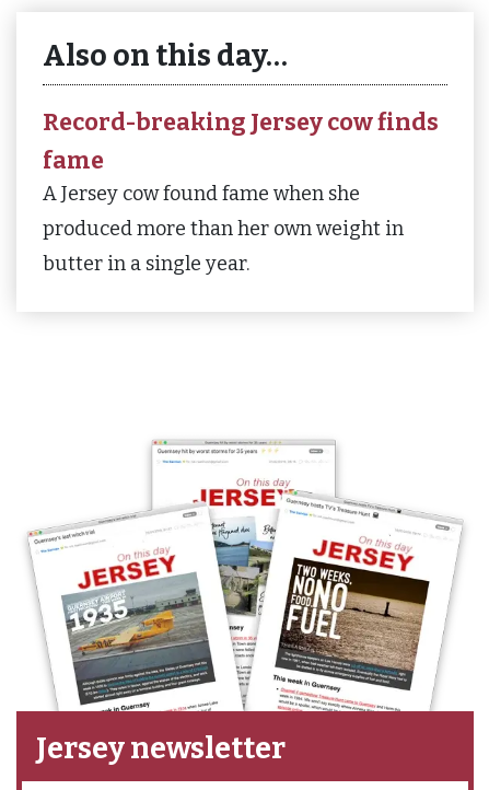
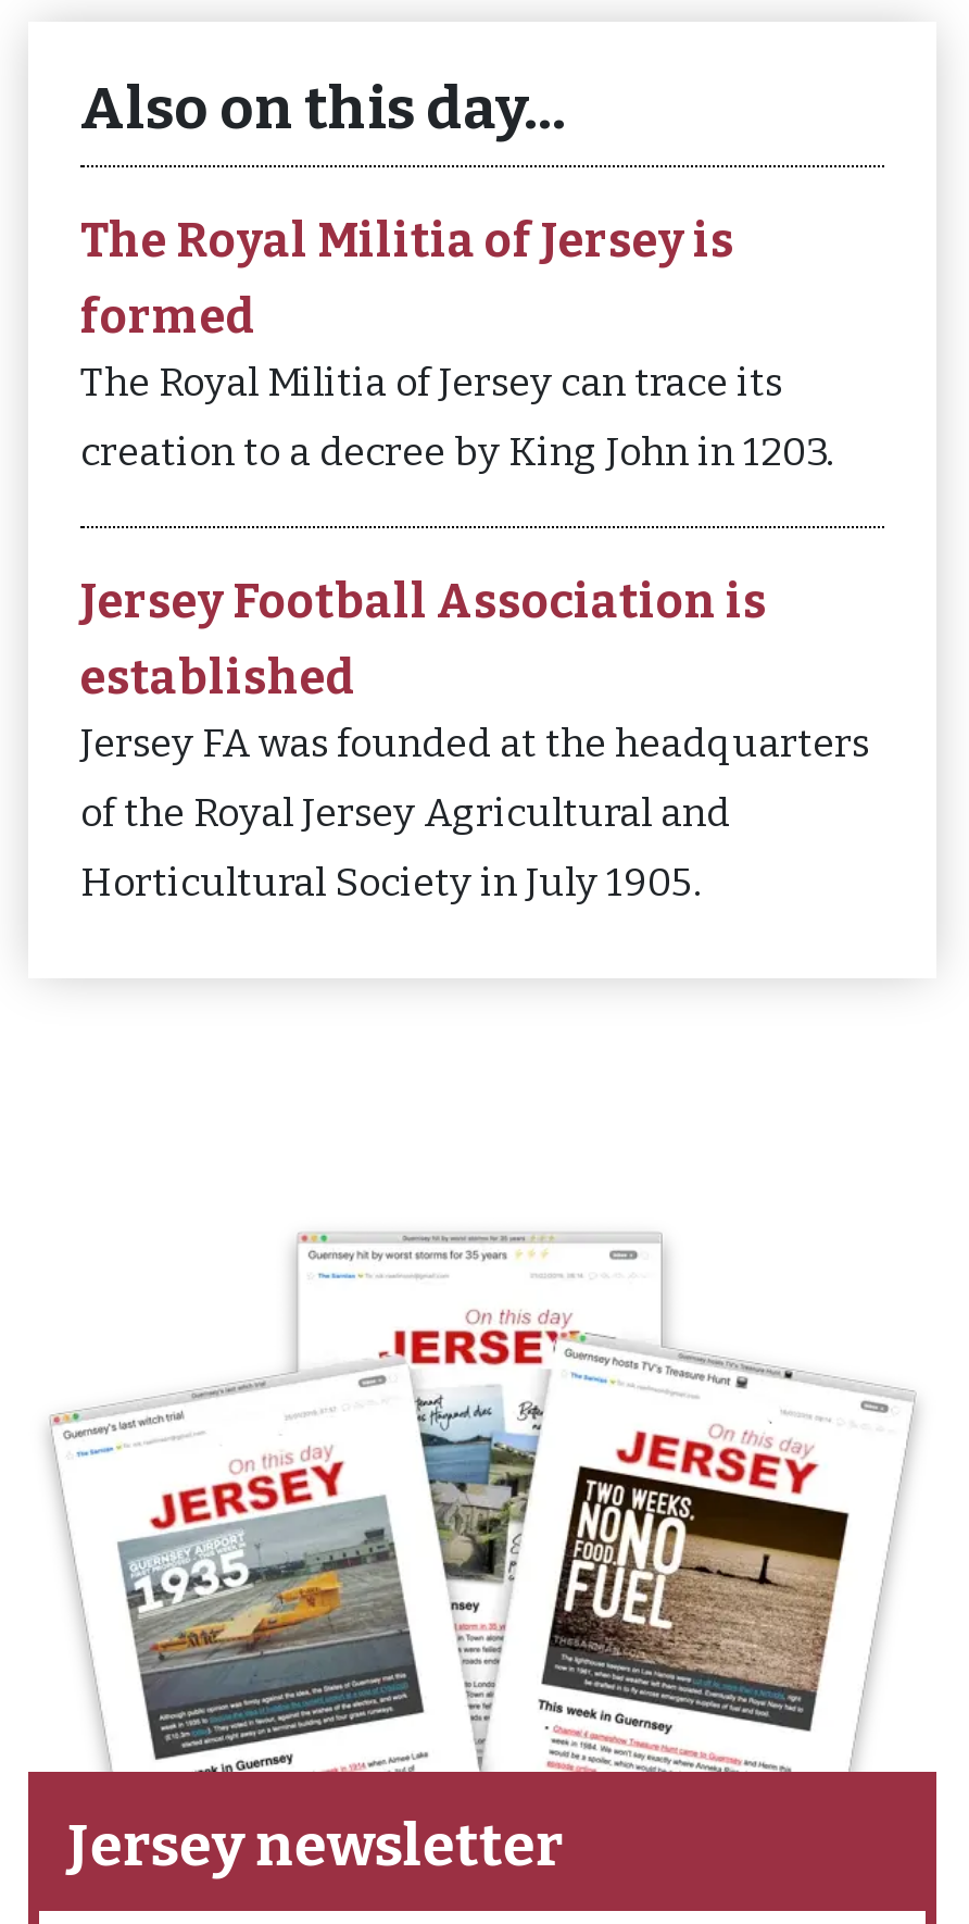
[43,108,439,275] Record-breaking Jersey cow finds | fame | A Jersey cow found fame when she | produced more than her own weight in | butter in a single year. -> [80,212,869,906] The Royal Militia of Jersey is | formed | The Royal Militia of Jersey can trace its | creation to a decree by King John in 1203. | Jersey Football Association is | established | Jersey FA was founded at the headquarters | of the Royal Jersey Agricultural and | Horticultural Society in July 1905.

